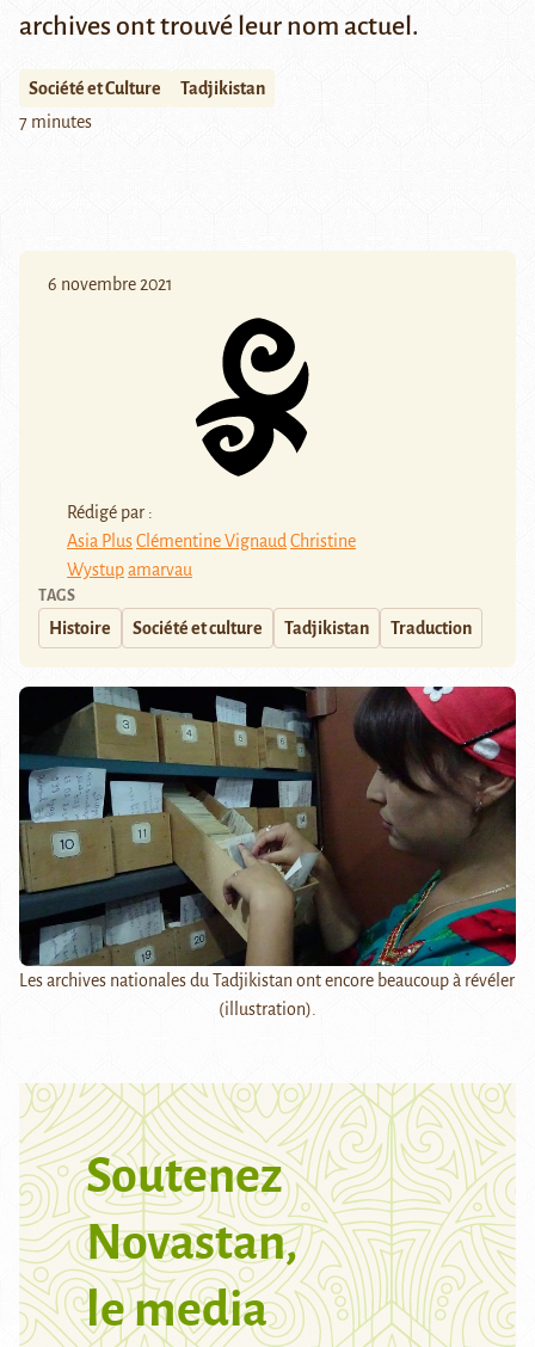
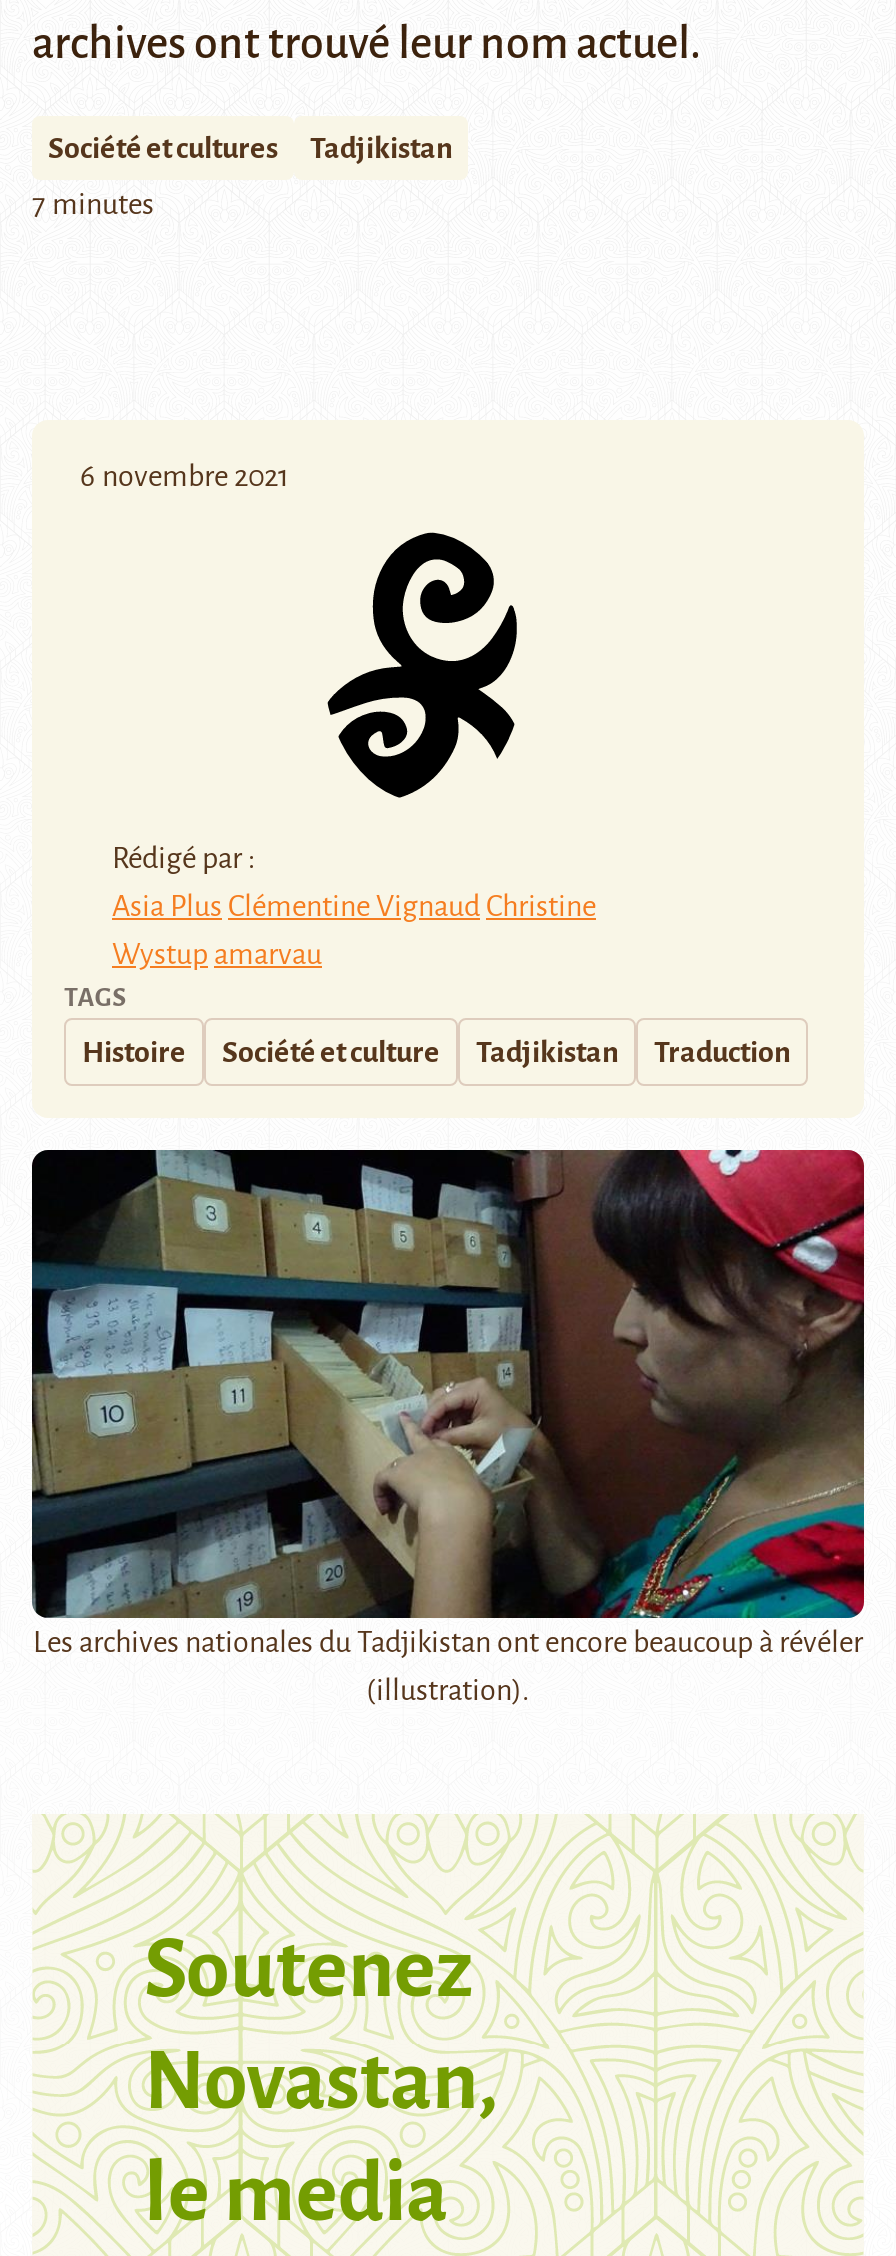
[29,79,161,98] Société et Culture -> [48,133,278,165] Société et cultures

